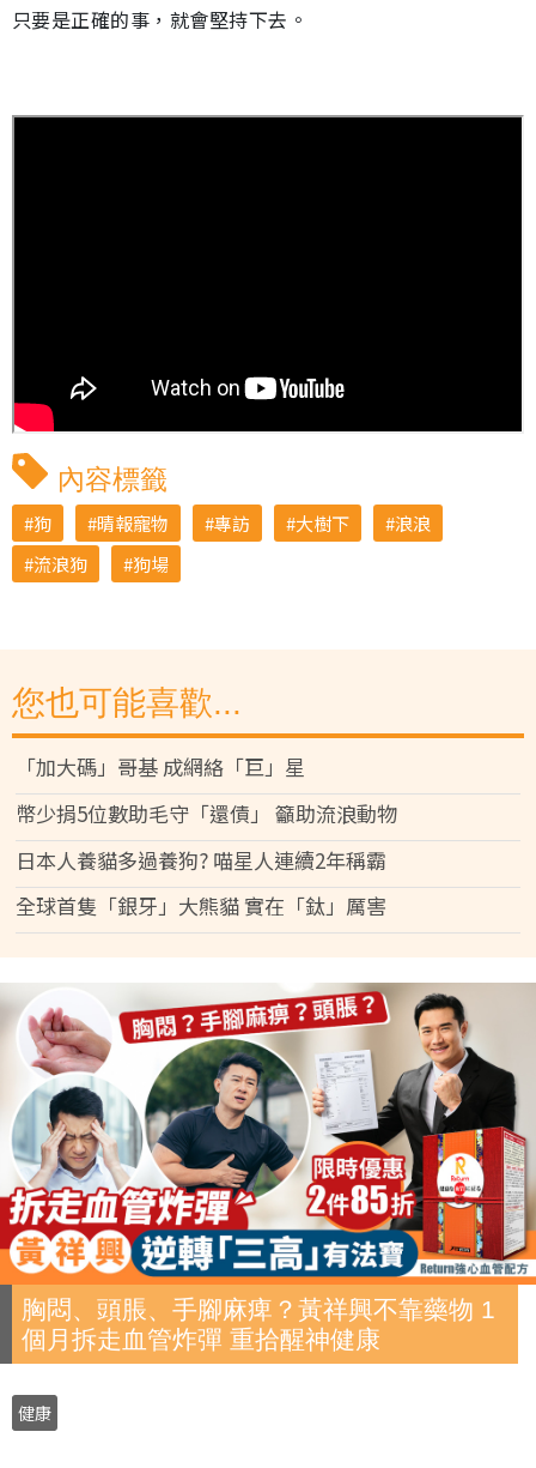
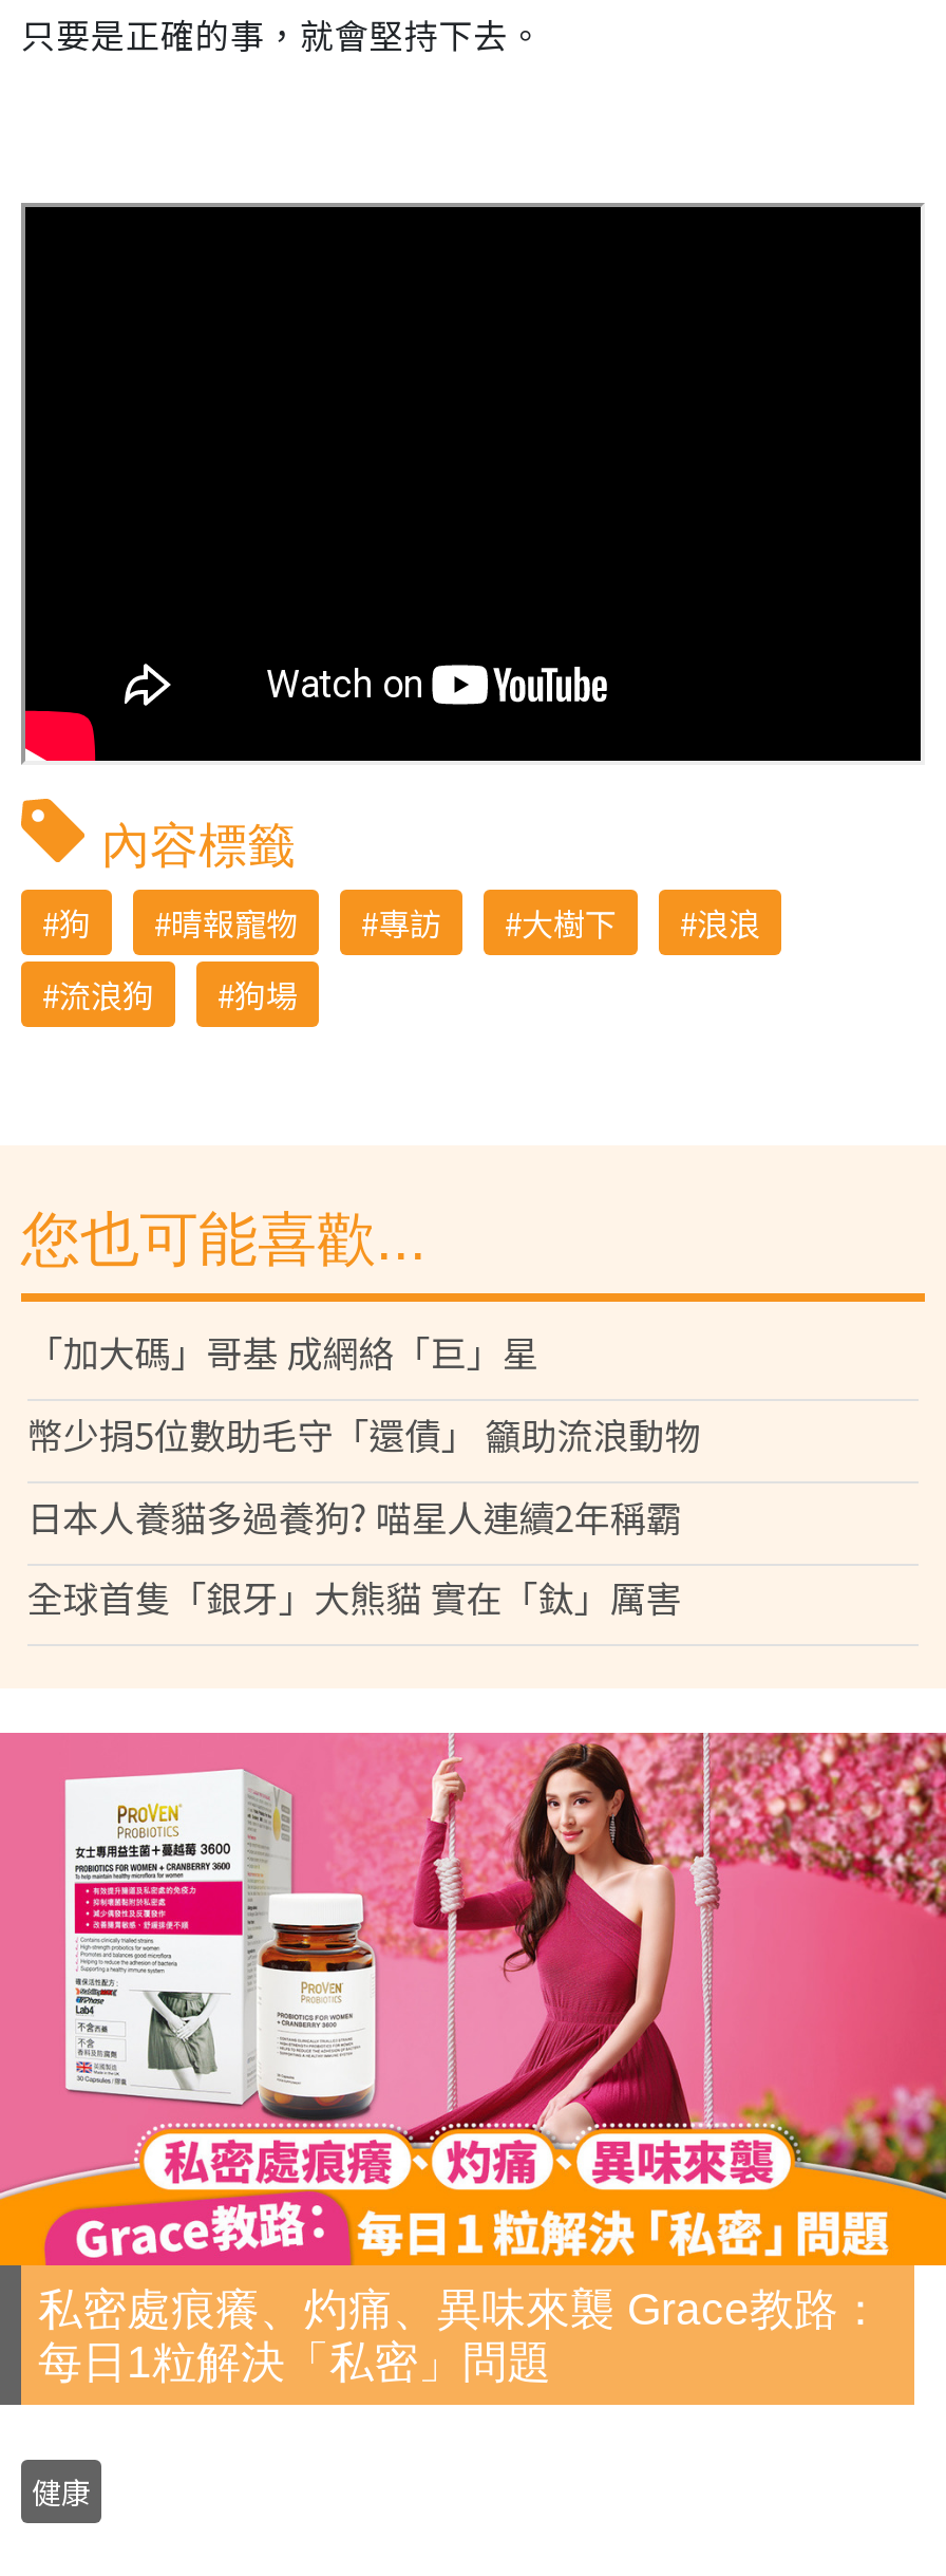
[4,983,532,1353] [image] | 胸悶、頭脹、手腳麻痺？黃祥興不靠藥物 1 | 個月拆走血管炸彈 重拾醒神健康 -> [6,1731,940,2385] [image] | 私密處痕癢、灼痛、異味來襲 Grace教路： | 每日1粒解決「私密」問題

